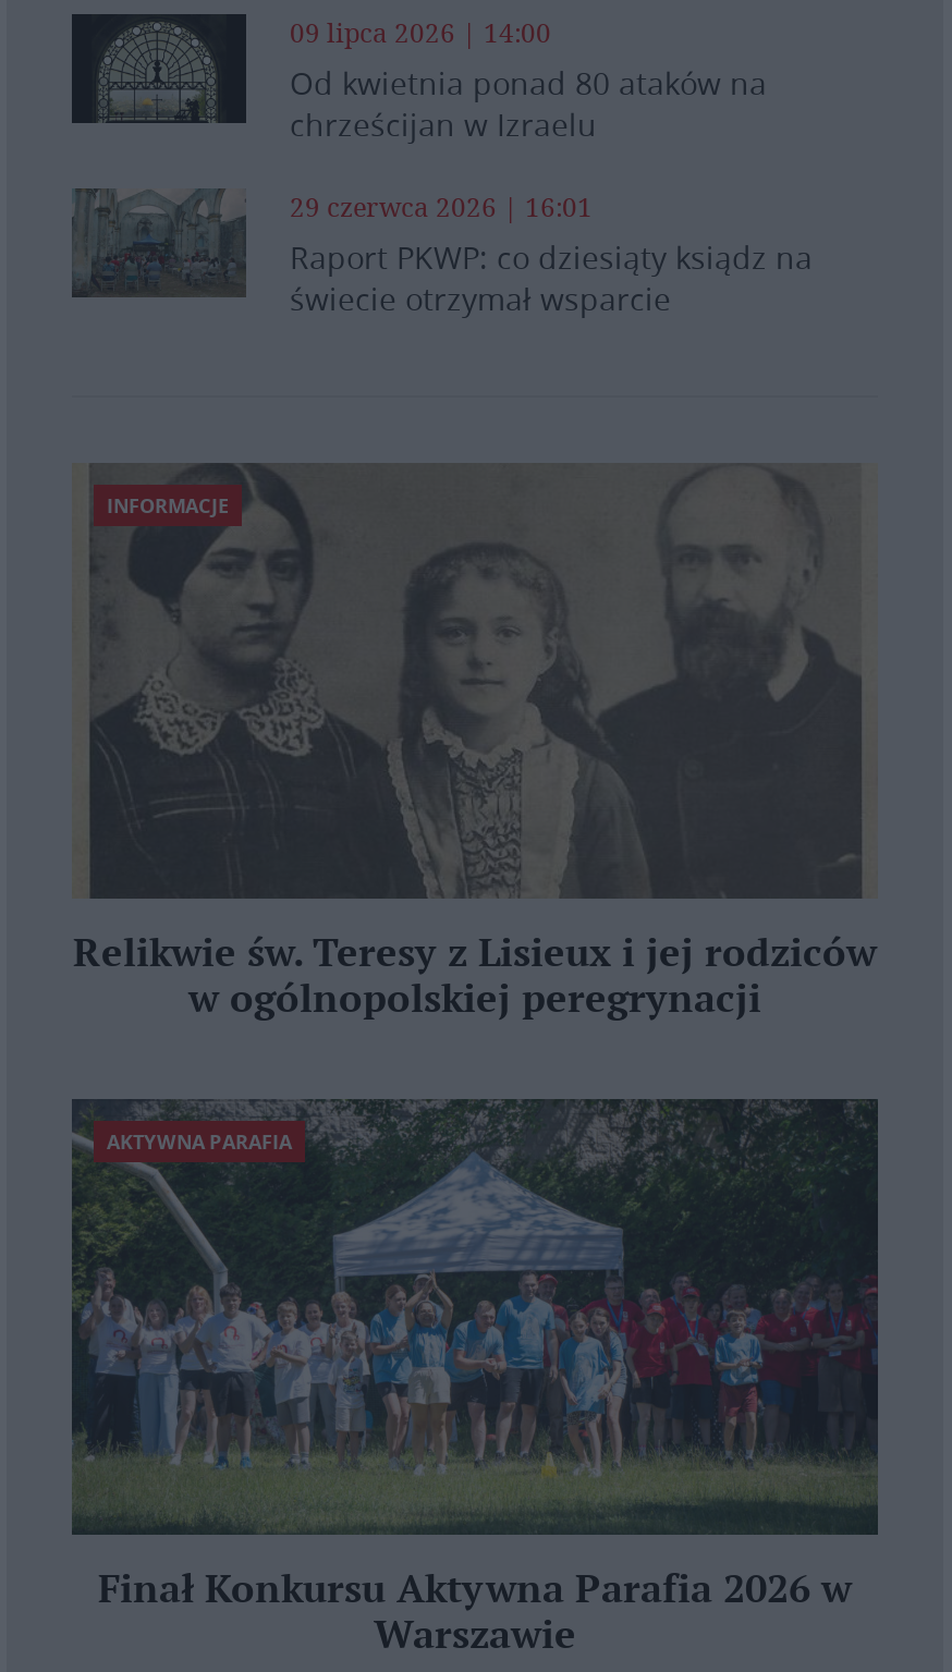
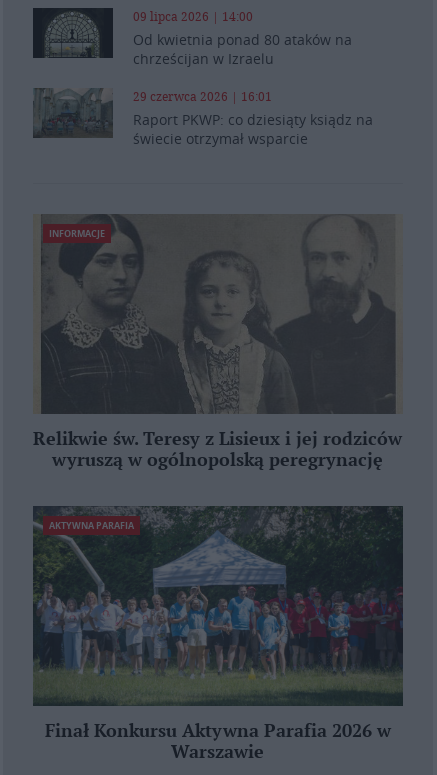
[188,977,761,1023] w ogólnopolskiej peregrynacji -> [52,450,383,471] wyruszą w ogólnopolską peregrynację

